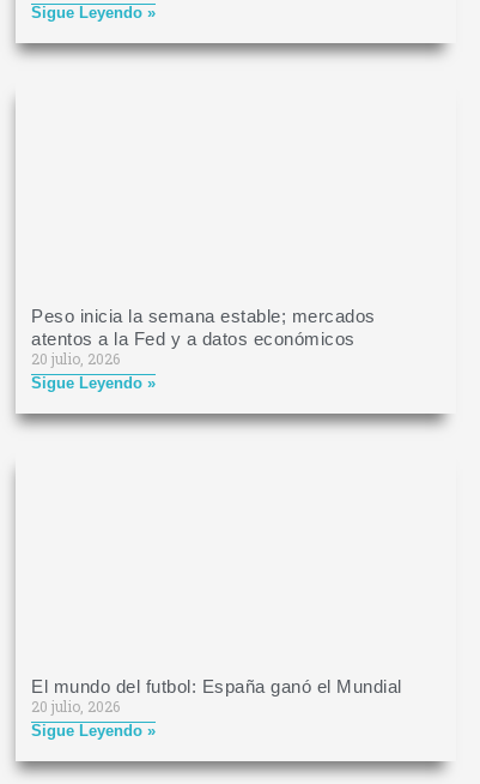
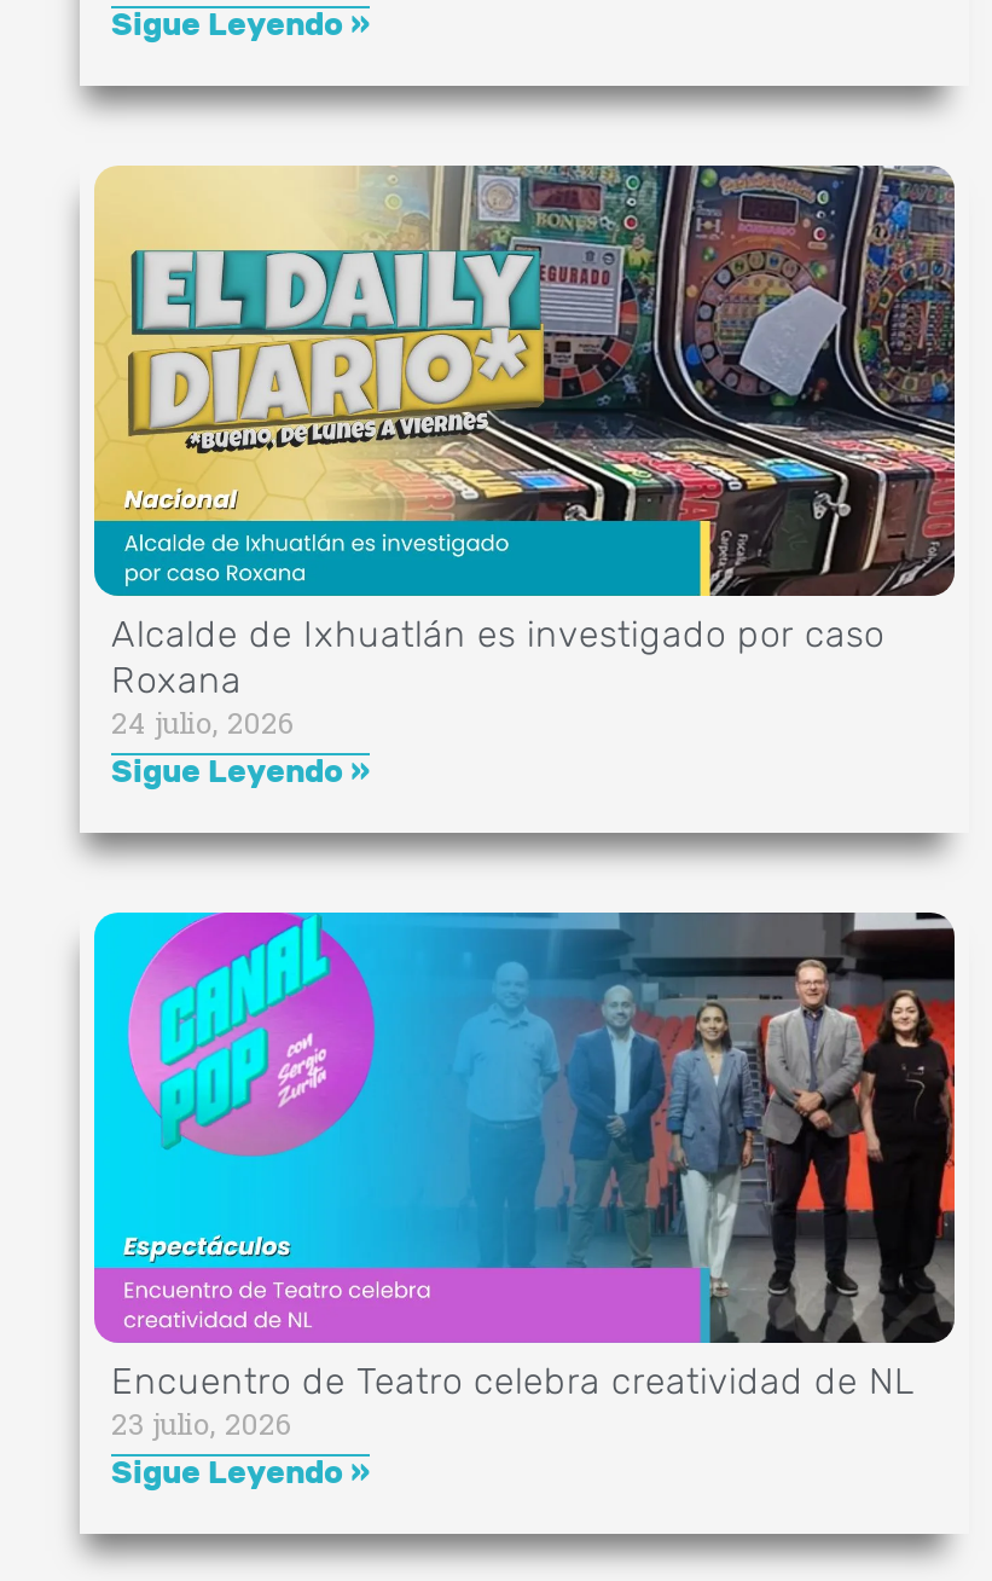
none -> [92,162,957,600] [image]
[31,306,375,368] Peso inicia la semana estable; mercados | atentos a la Fed y a datos económicos | 20 julio, 2026 -> [111,614,884,742] Alcalde de Ixhuatlán es investigado por caso | Roxana | 24 julio, 2026
none -> [92,909,957,1344] [image]
[31,676,402,716] El mundo del futbol: España ganó el Mundial | 20 julio, 2026 -> [111,1361,915,1443] Encuentro de Teatro celebra creatividad de NL | 23 julio, 2026

